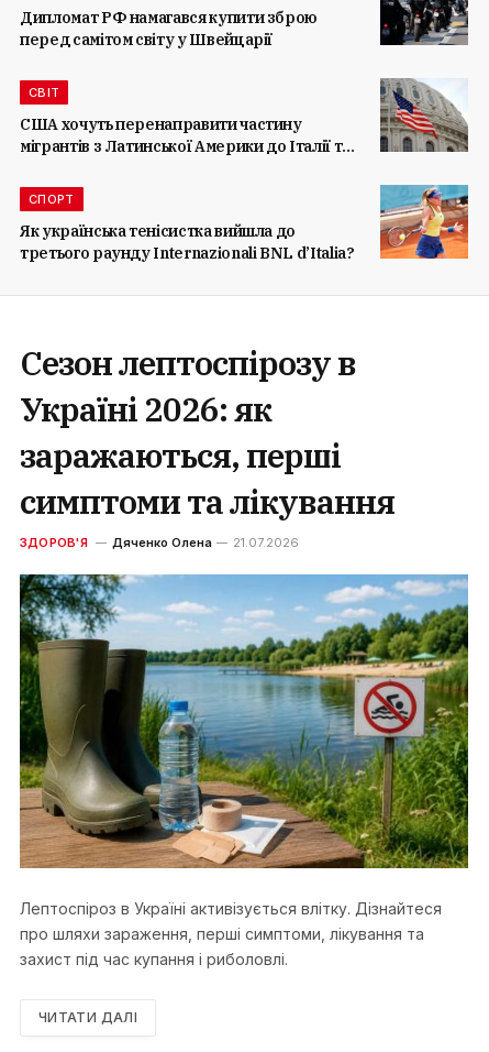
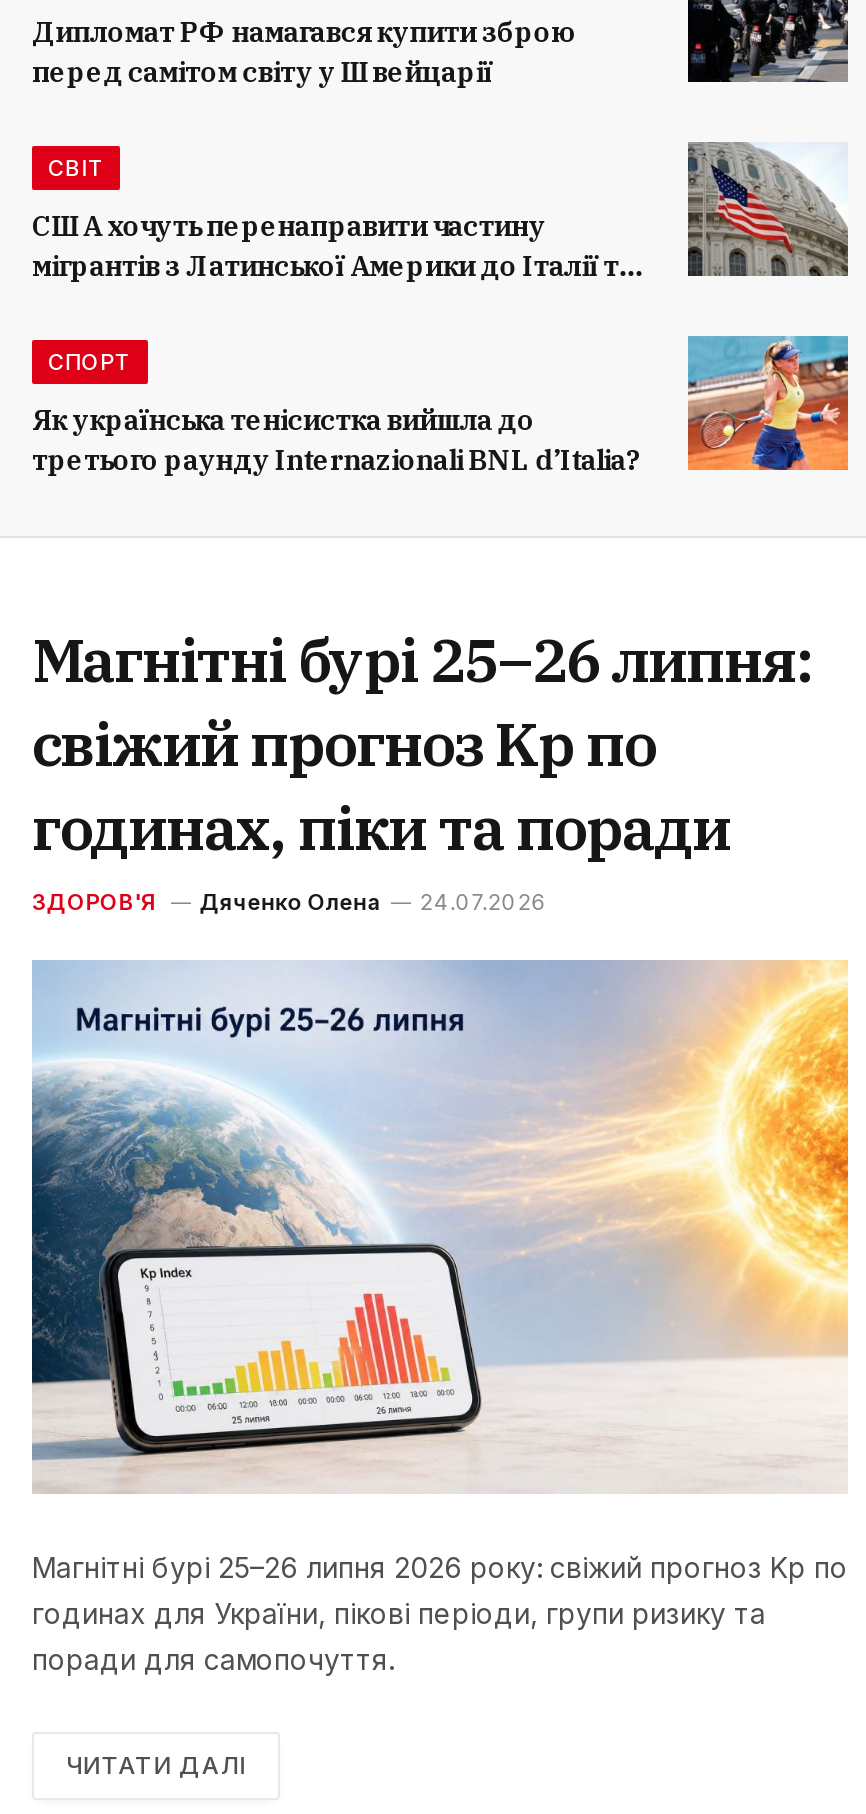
[20,341,394,523] Сезон лептоспірозу в | Україні 2026: як | заражаються, перші | симптоми та лікування -> [32,620,812,866] Магнітні бурі 25–26 липня: | свіжий прогноз Kp по | годинах, піки та поради
[20,535,299,550] ЗДОРОВ'Я Дяченко Олена 21.07.2026 -> [32,888,548,916] ЗДОРОВ'Я Дяченко Олена 24.07.2026
[19,573,469,968] [image] | Лептоспіроз в Україні активізується влітку. Дізнайтеся | про шляхи зараження, перші симптоми, лікування та | захист під час купання і риболовлі. -> [30,958,850,1675] [image] | Магнітні бурі 25–26 липня 2026 року: свіжий прогноз Kp по | годинах для України, пікові періоди, групи ризику та | поради для самопочуття.

